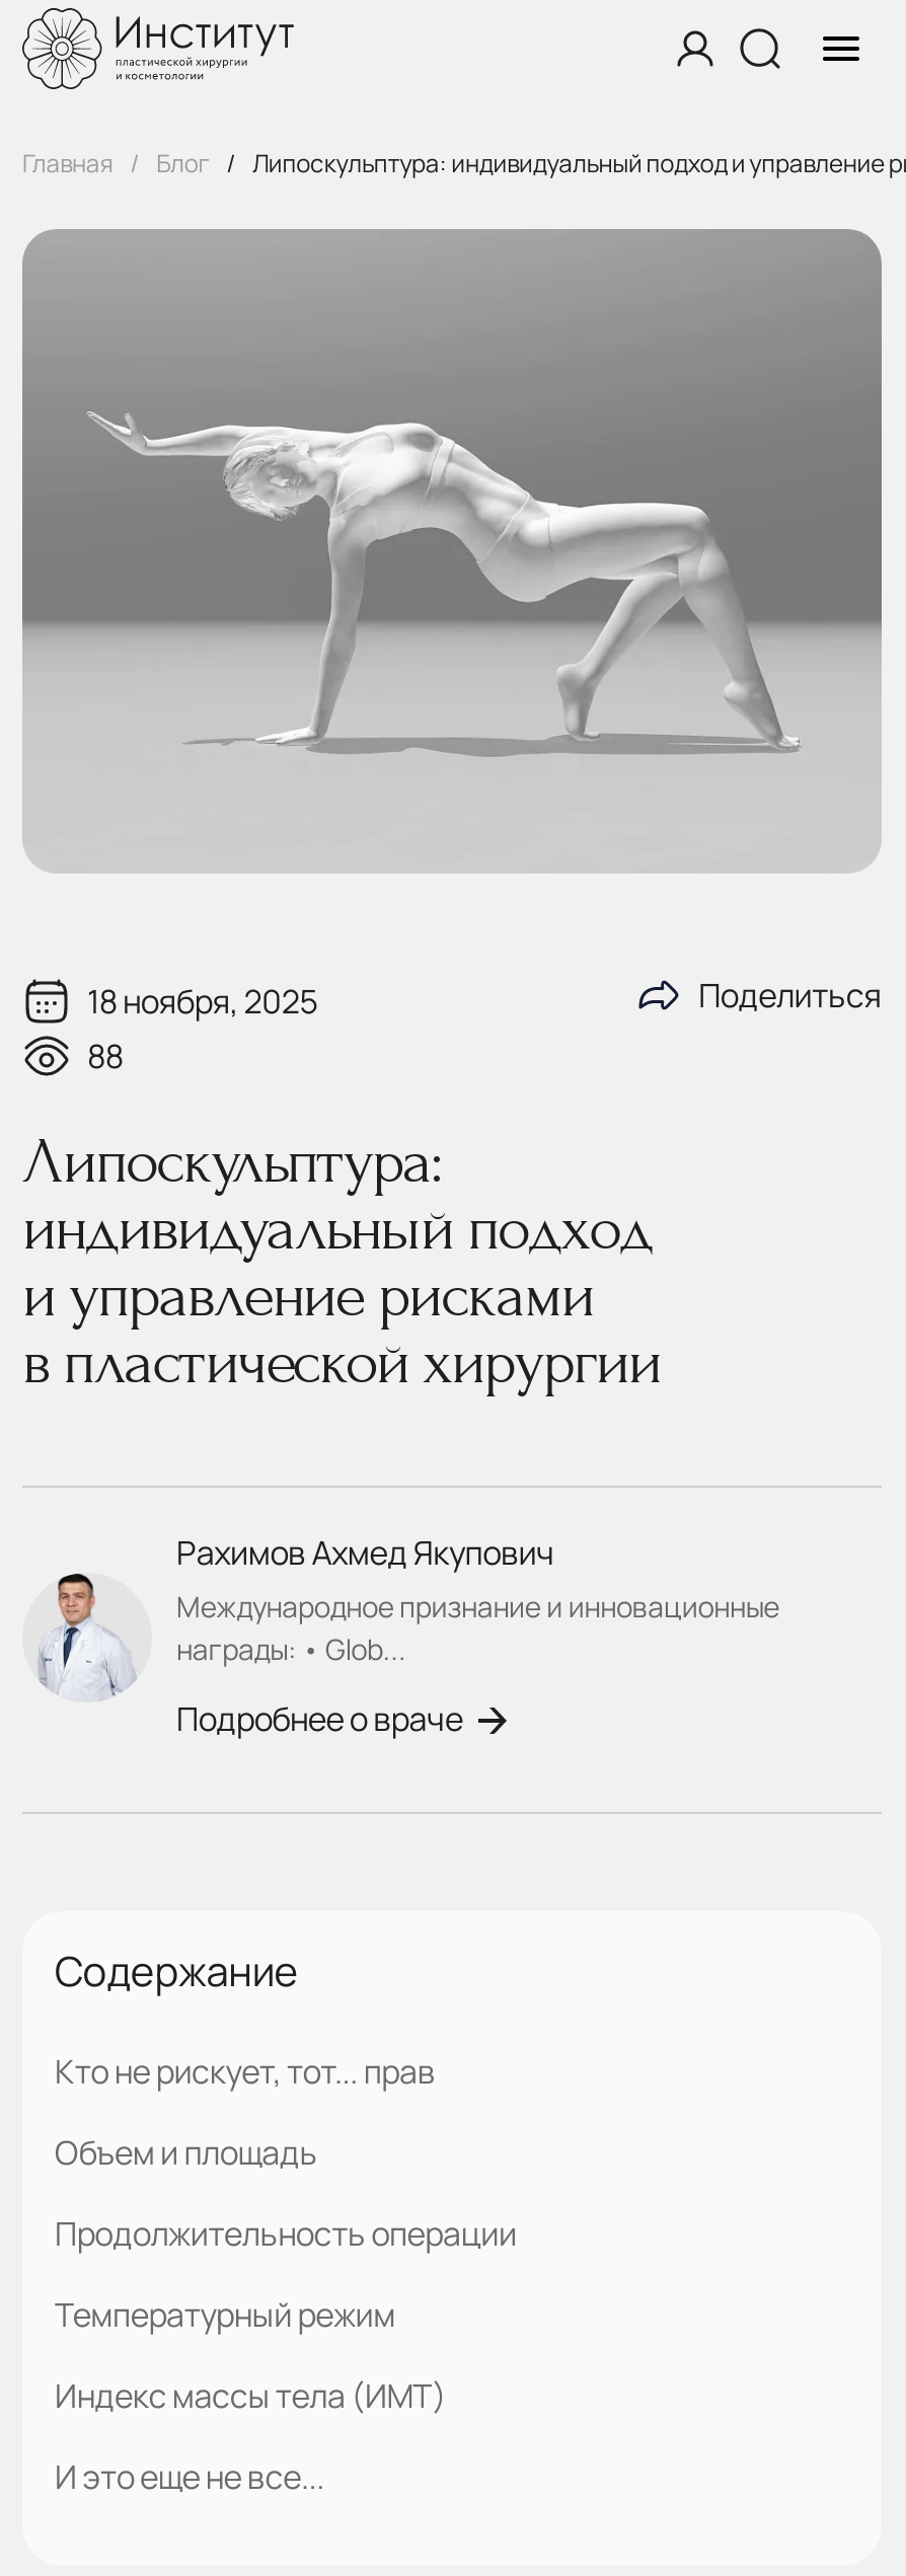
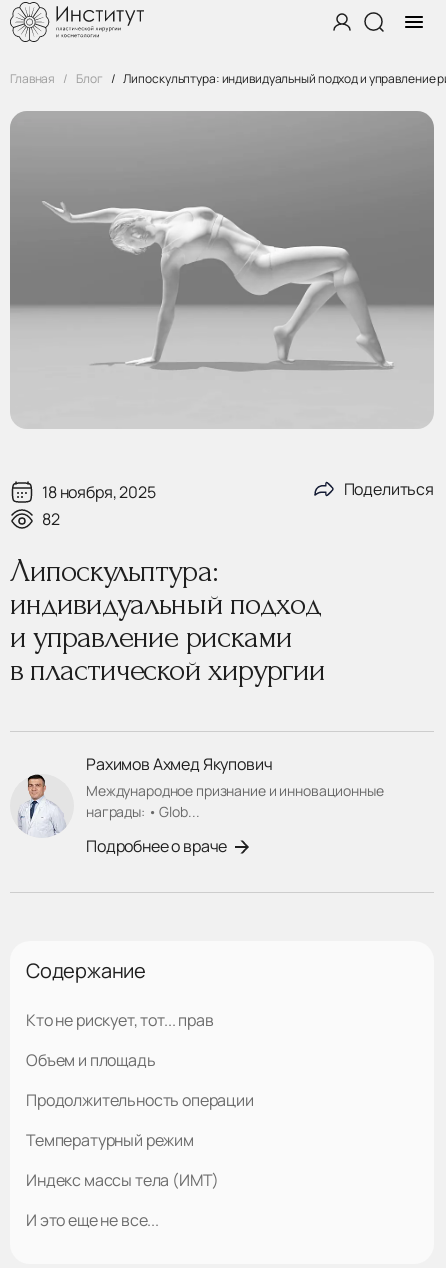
[87,1034,123,1078] 88 -> [42,508,60,530] 82

